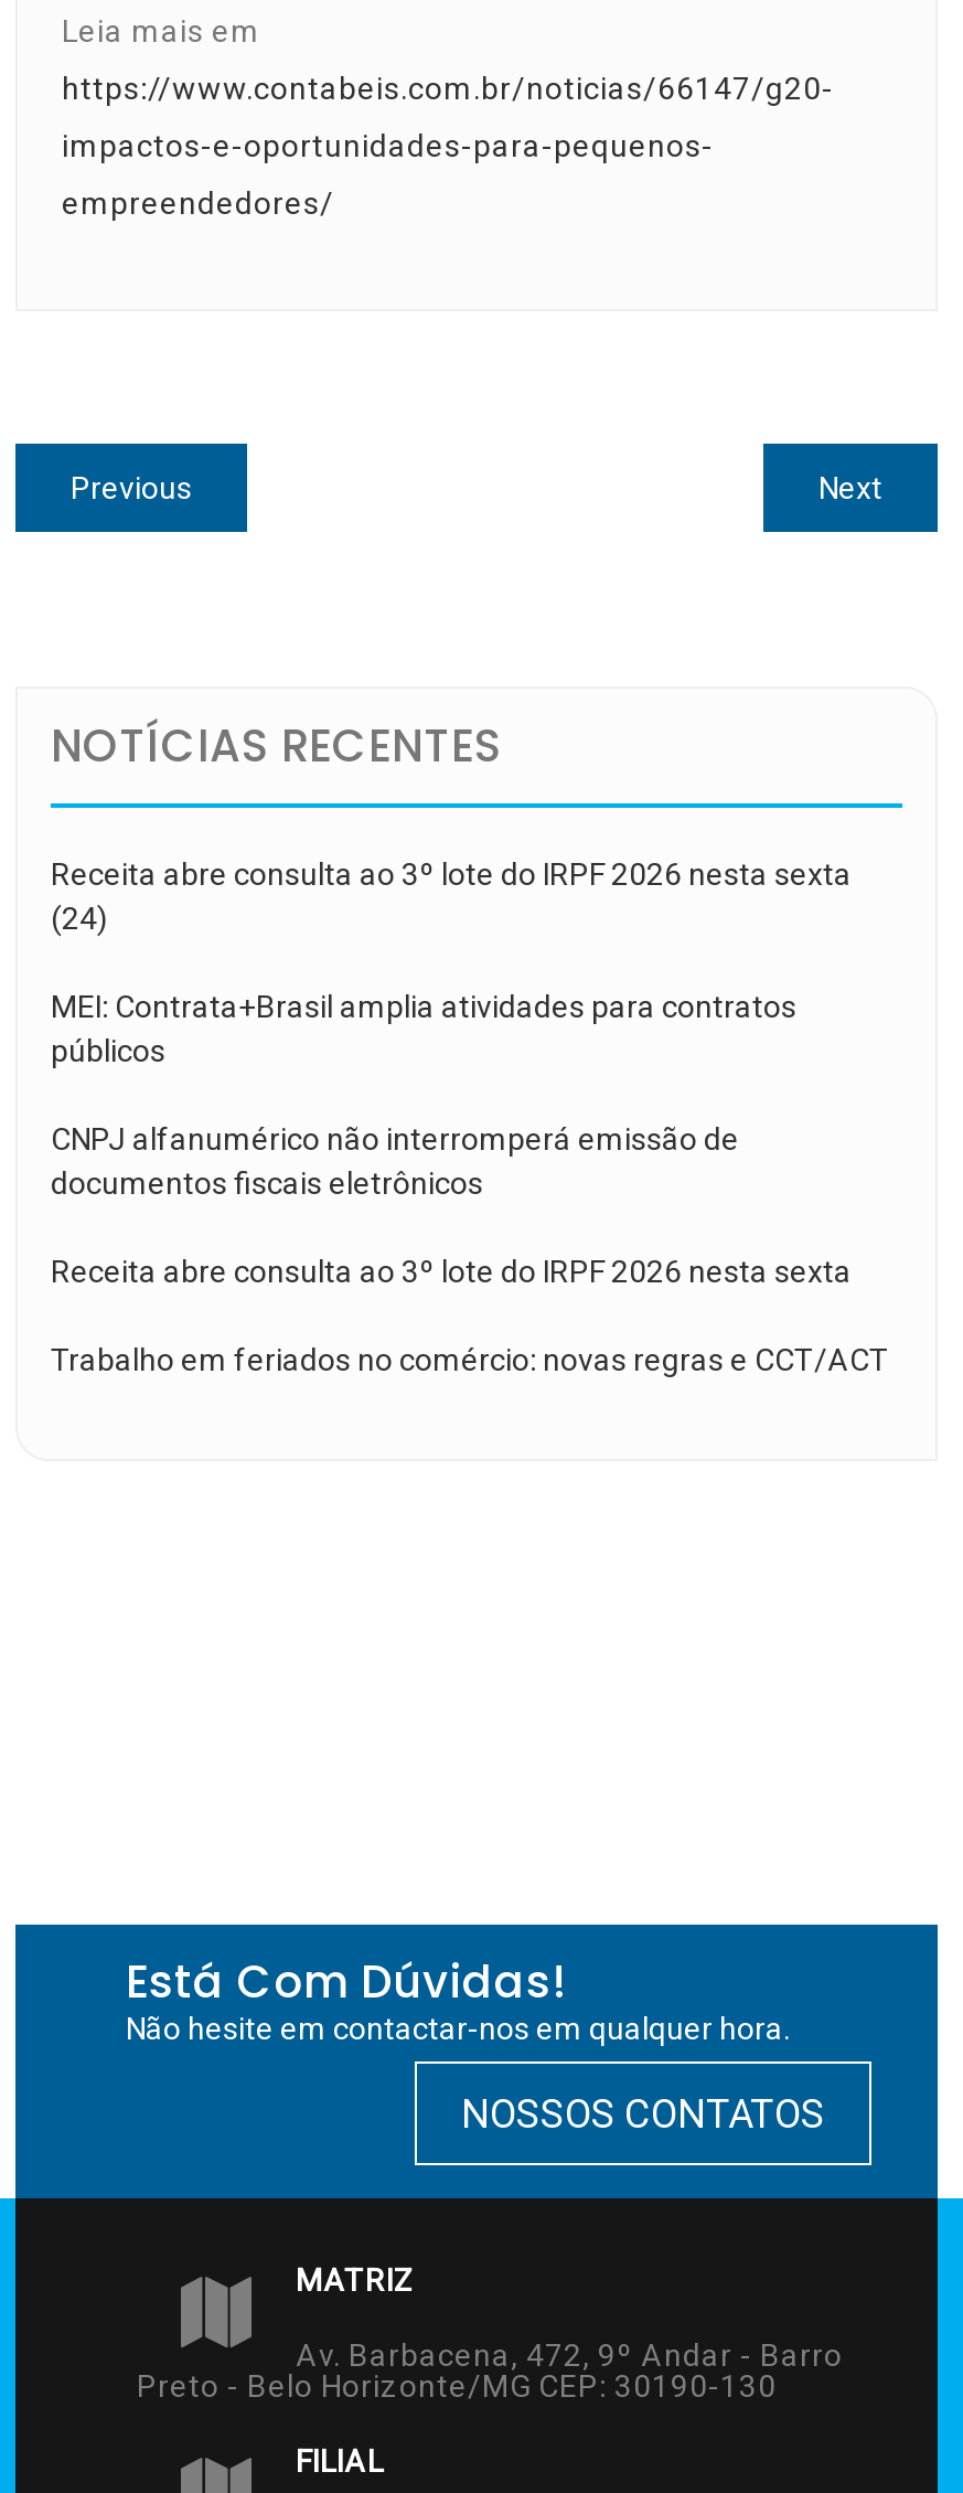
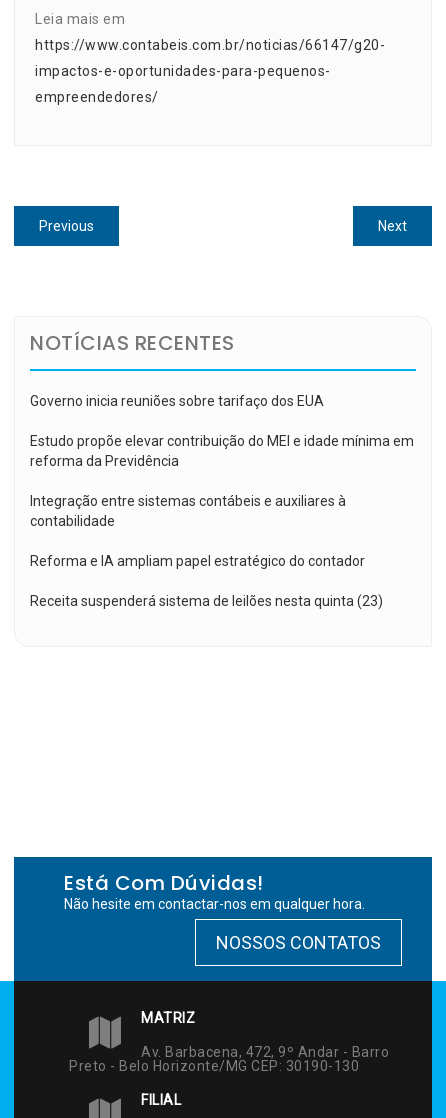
[51,855,852,935] Receita abre consulta ao 3º lote do IRPF 2026 nesta sexta | (24) -> [30,392,324,408] Governo inicia reuniões sobre tarifaço dos EUA
[51,988,796,1067] MEI: Contrata+Brasil amplia atividades para contratos | públicos -> [30,432,414,468] Estudo propõe elevar contribuição do MEI e idade mínima em | reforma da Previdência
[51,1120,739,1200] CNPJ alfanumérico não interromperá emissão de | documentos fiscais eletrônicos -> [30,492,346,528] Integração entre sistemas contábeis e auxiliares à | contabilidade
[51,1253,852,1288] Receita abre consulta ao 3º lote do IRPF 2026 nesta sexta -> [30,552,365,568] Reforma e IA ampliam papel estratégico do contador
[51,1341,889,1376] Trabalho em feriados no comércio: novas regras e CCT/ACT -> [30,592,383,608] Receita suspenderá sistema de leilões nesta quinta (23)

